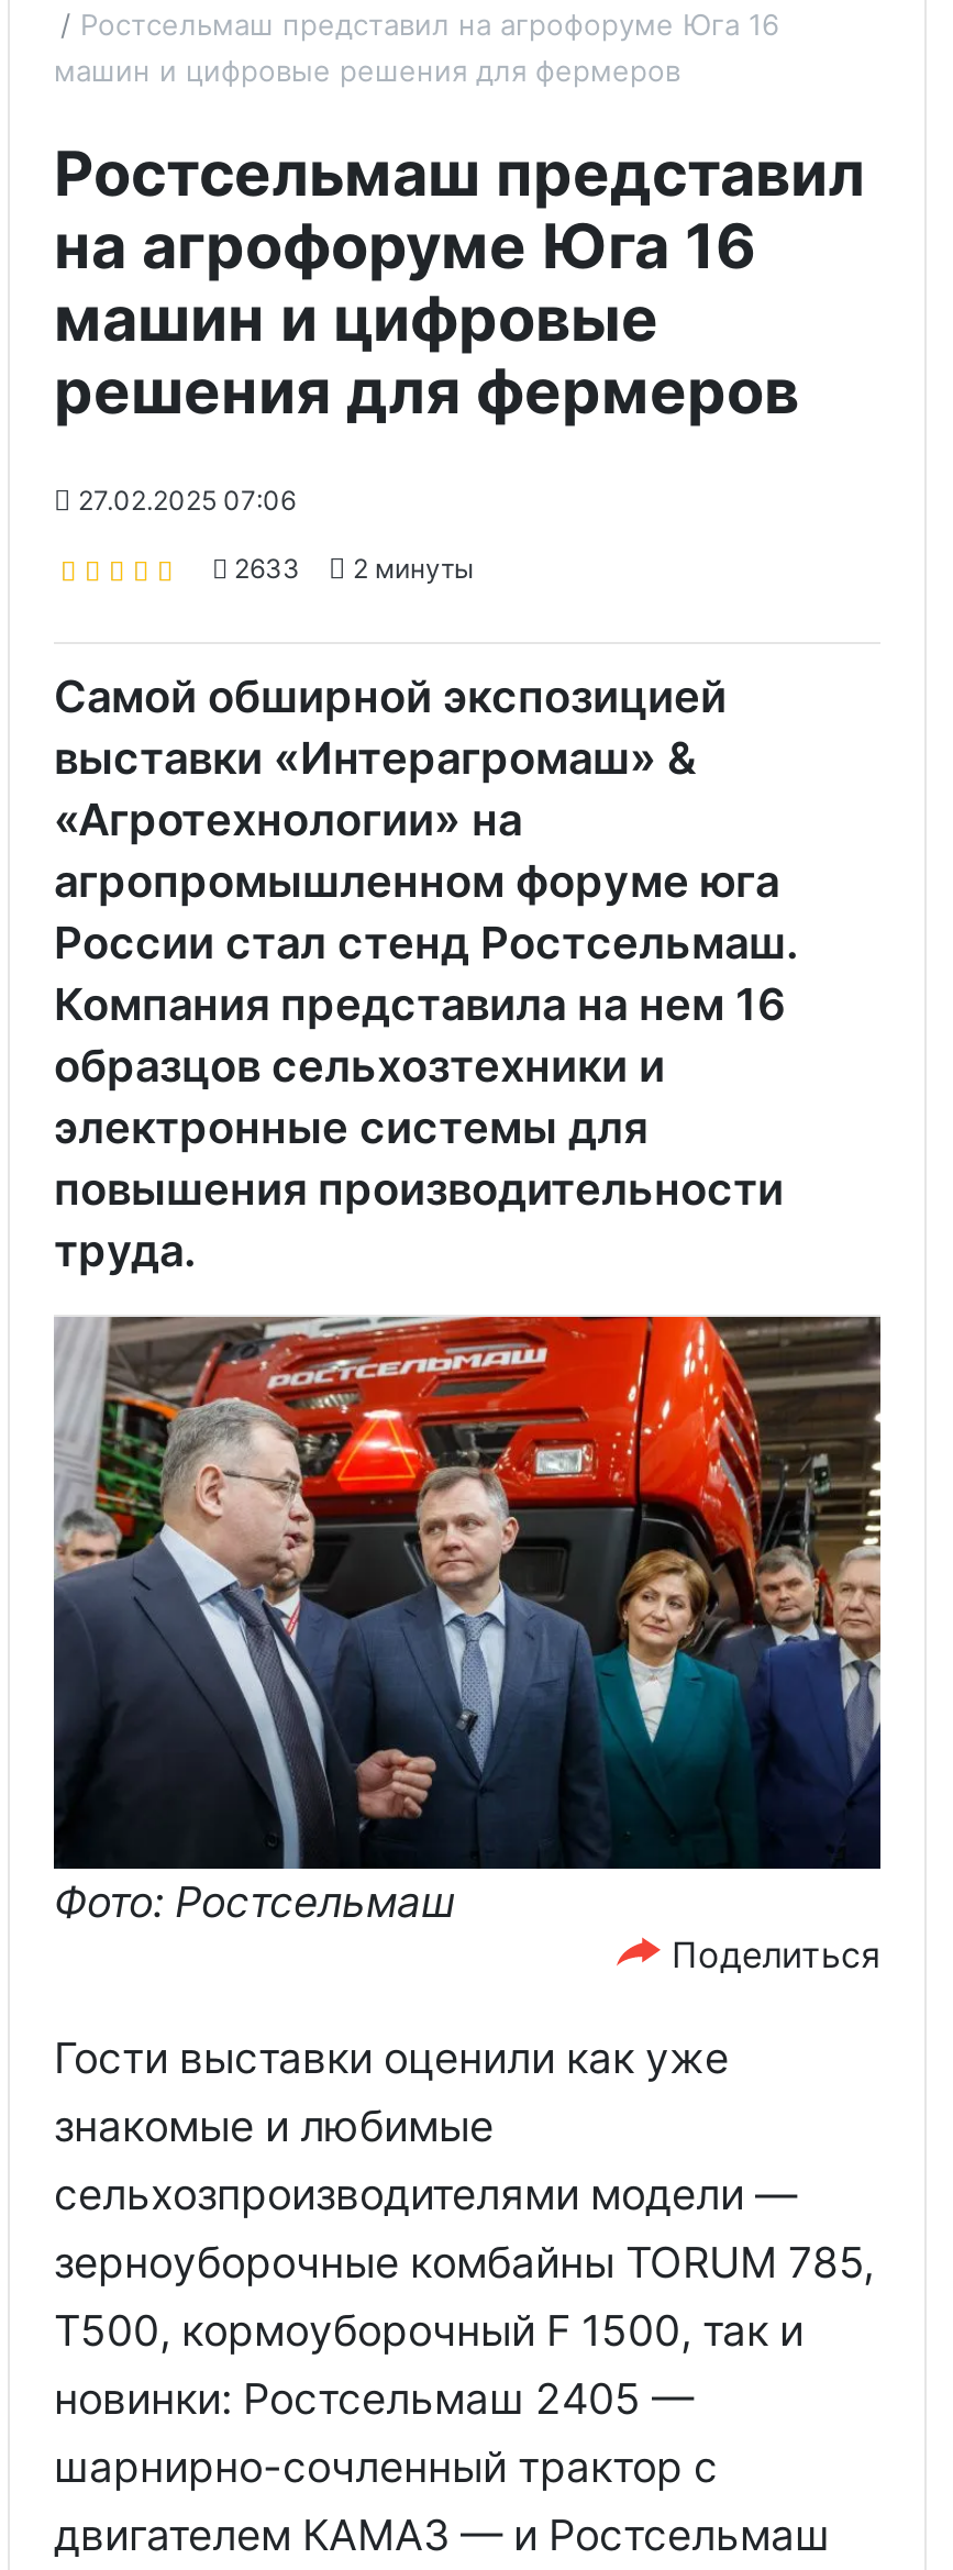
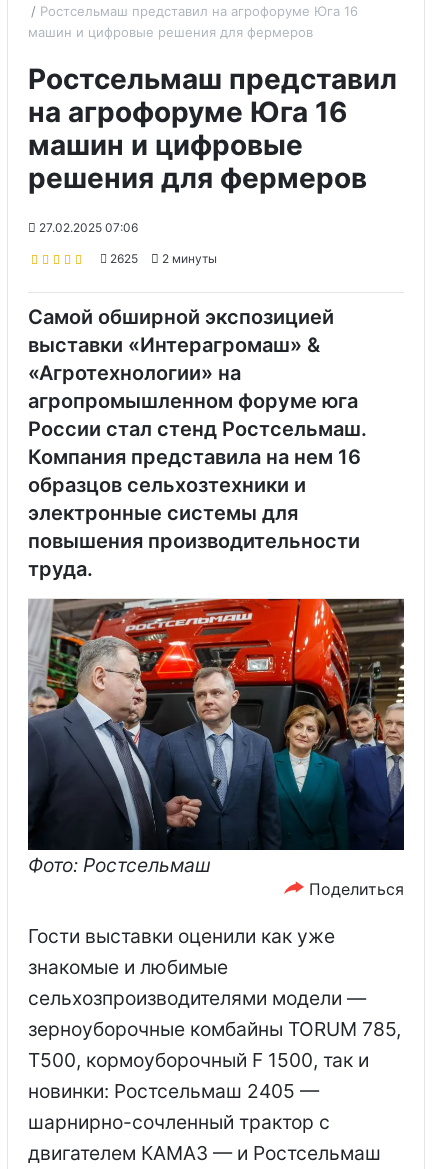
[228,552,300,585] 2633 -> [107,251,138,266] 2625

